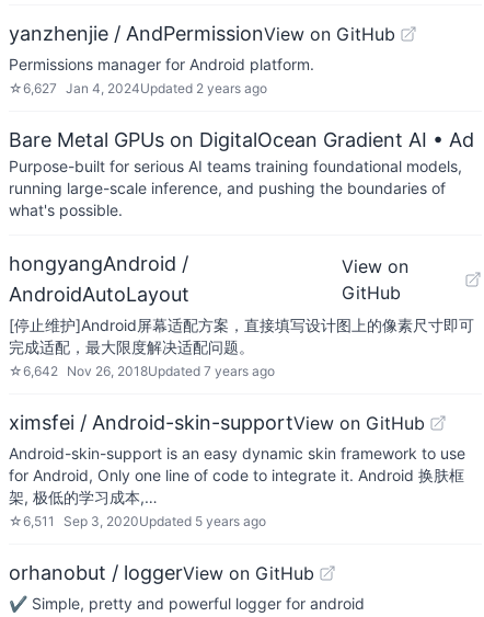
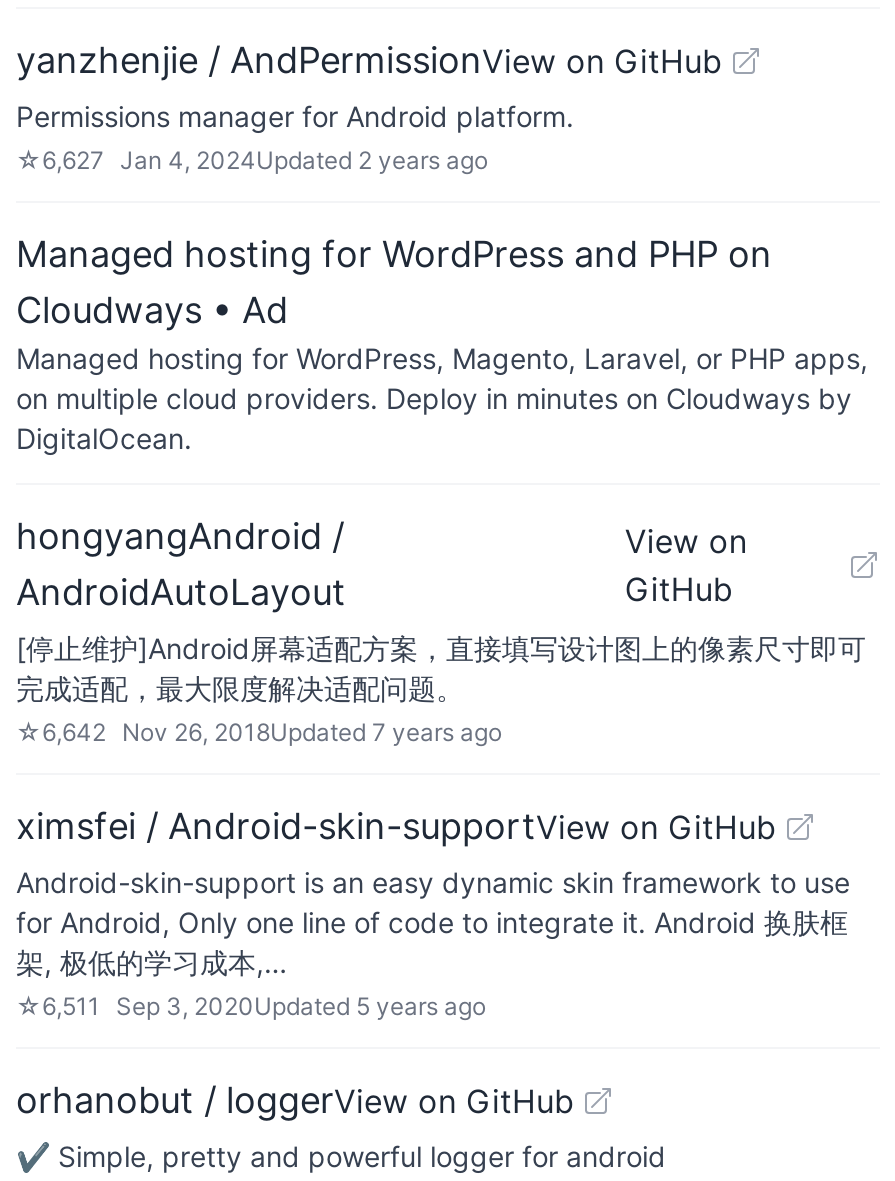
[9,128,474,219] Bare Metal GPUs on DigitalOcean Gradient AI • Ad | Purpose-built for serious AI teams training foundational models, | running large-scale inference, and pushing the boundaries of | what's possible. -> [16,233,868,455] Managed hosting for WordPress and PHP on | Cloudways • Ad | Managed hosting for WordPress, Magento, Laravel, or PHP apps, | on multiple cloud providers. Deploy in minutes on Cloudways by | DigitalOcean.

